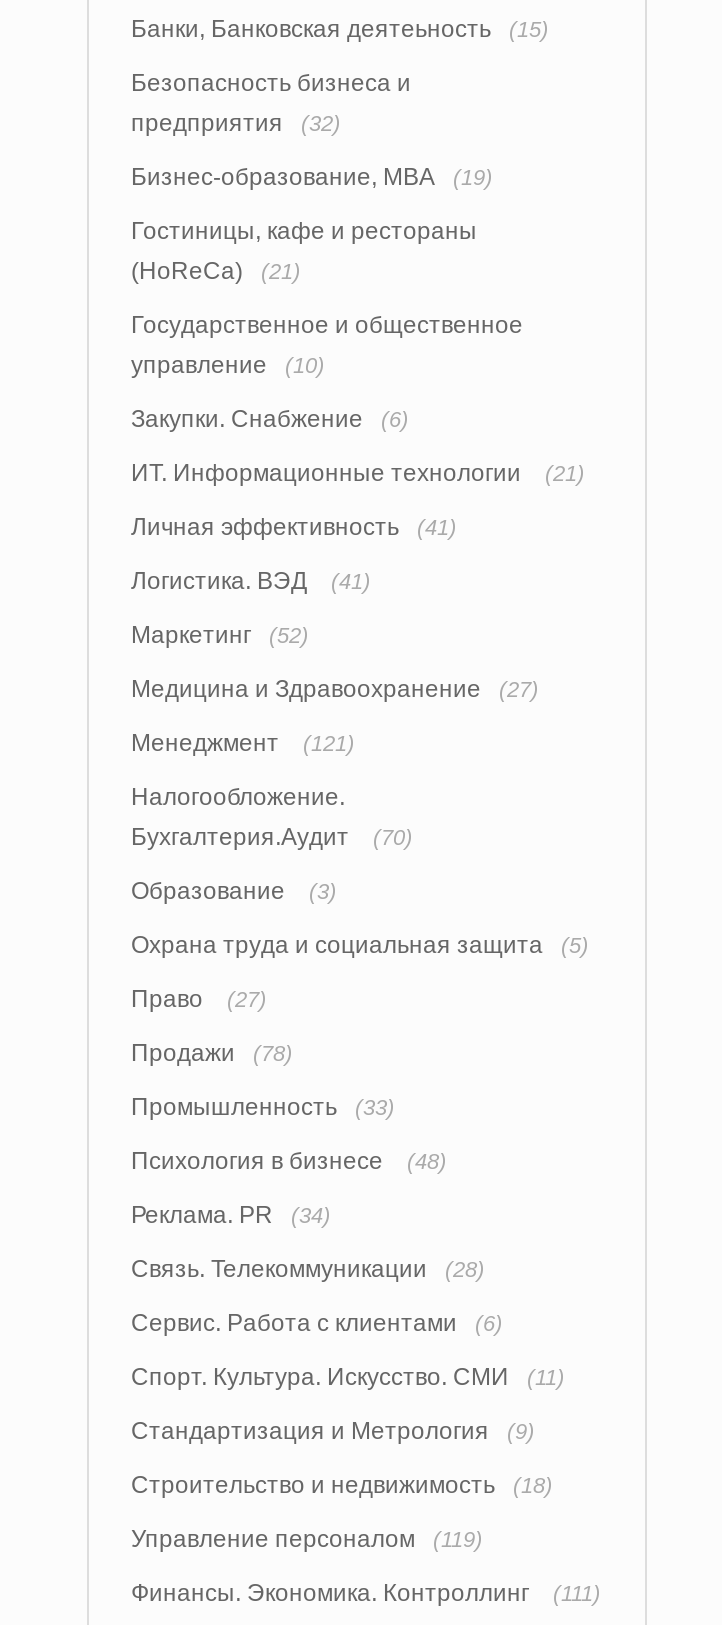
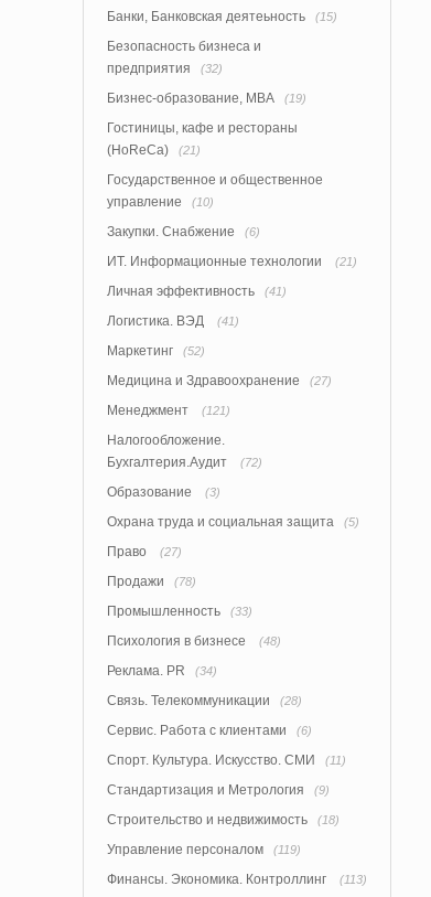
[131,824,413,852] Бухгалтерия.Аудит (70) -> [107,455,262,471] Бухгалтерия.Аудит (72)
[131,1580,601,1608] Финансы. Экономика. Контроллинг (111) -> [107,872,367,888] Финансы. Экономика. Контроллинг (113)

